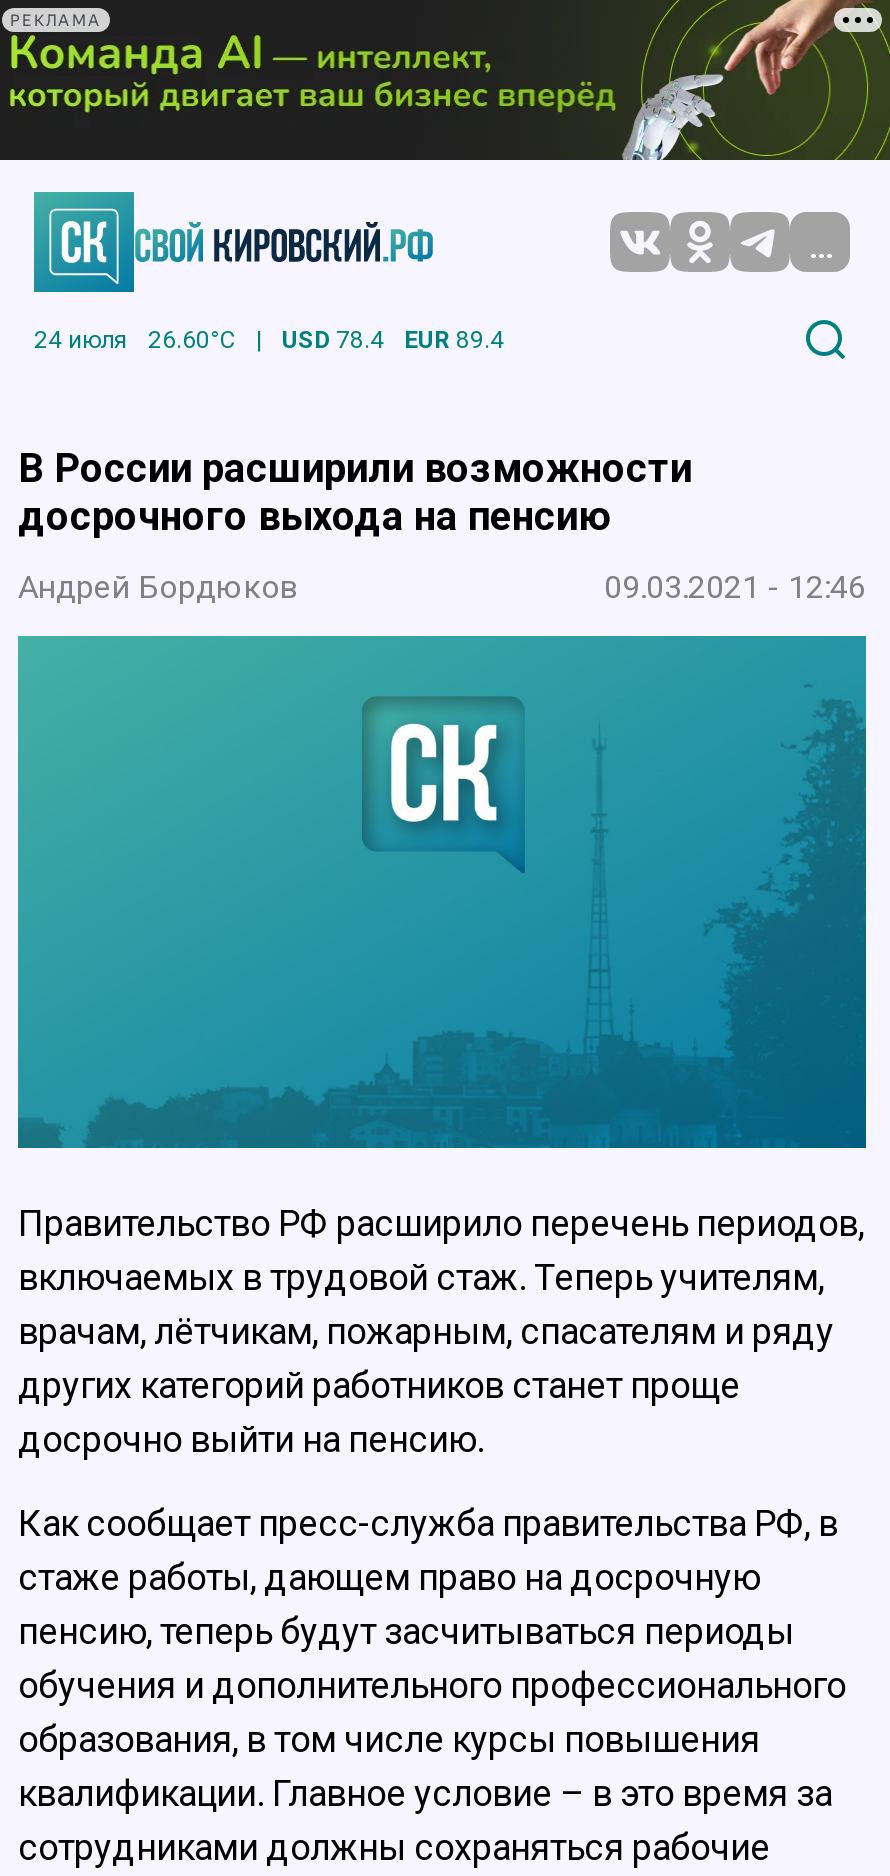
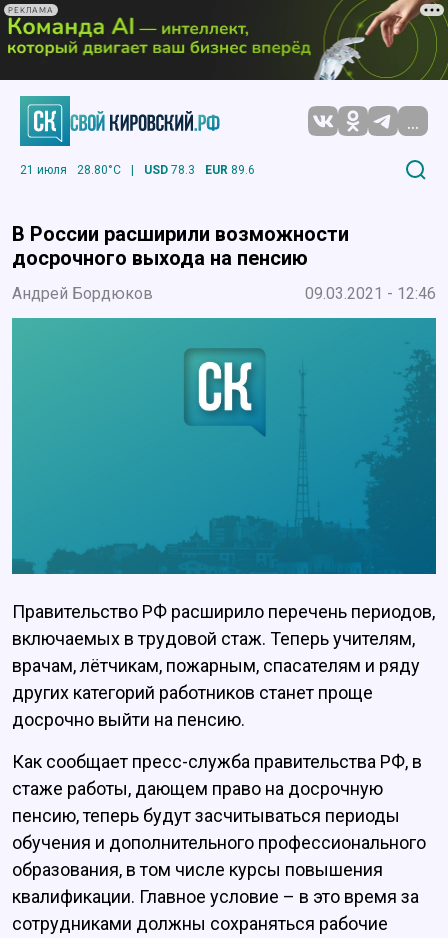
[34,325,236,353] 24 июля | 26.60°C -> [20,163,121,177] 21 июля | 28.80°C
[282,325,384,353] USD 78.4 -> [144,163,195,177] USD 78.3
[404,325,504,353] EUR 89.4 -> [205,163,255,177] EUR 89.6

